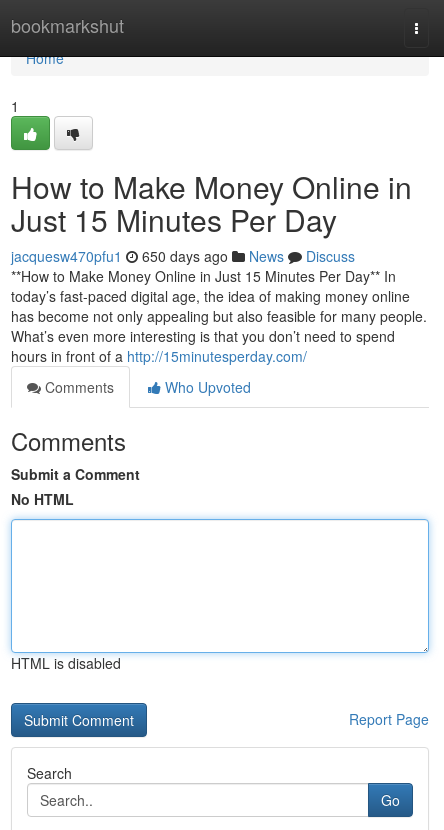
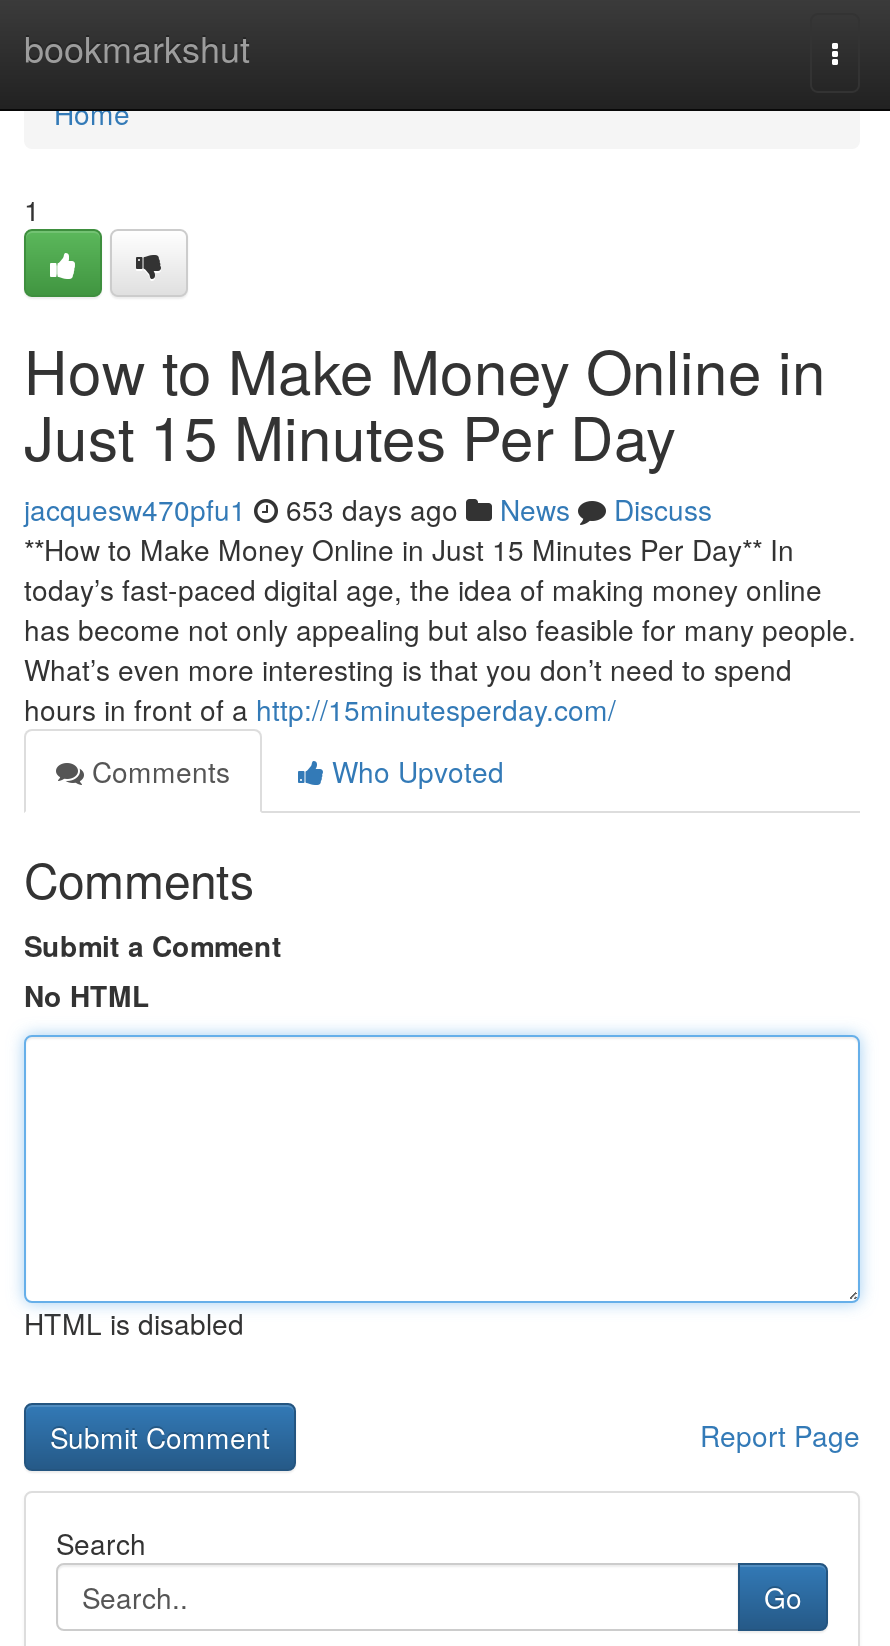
[11,246,355,266] jacquesw470pfu1 650 days ago News Discuss -> [24,489,712,529] jacquesw470pfu1 653 days ago News Discuss

